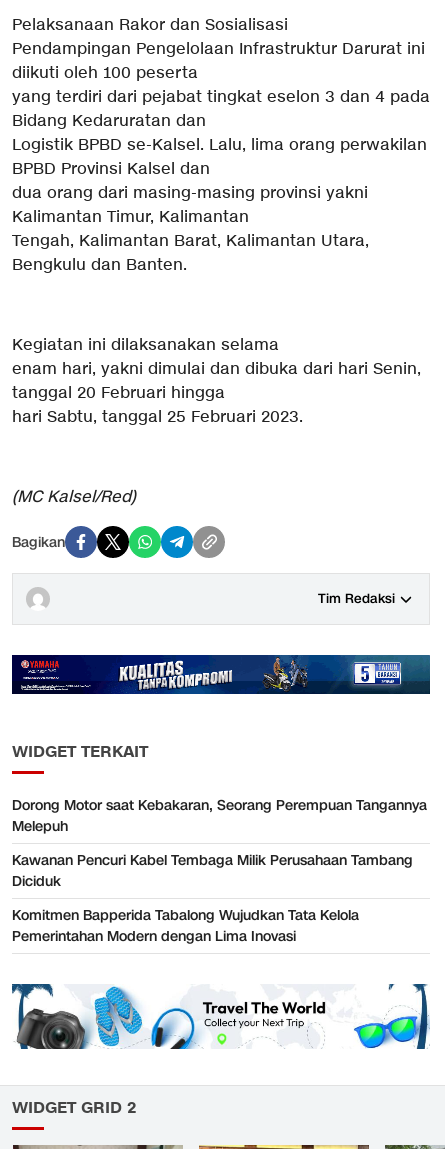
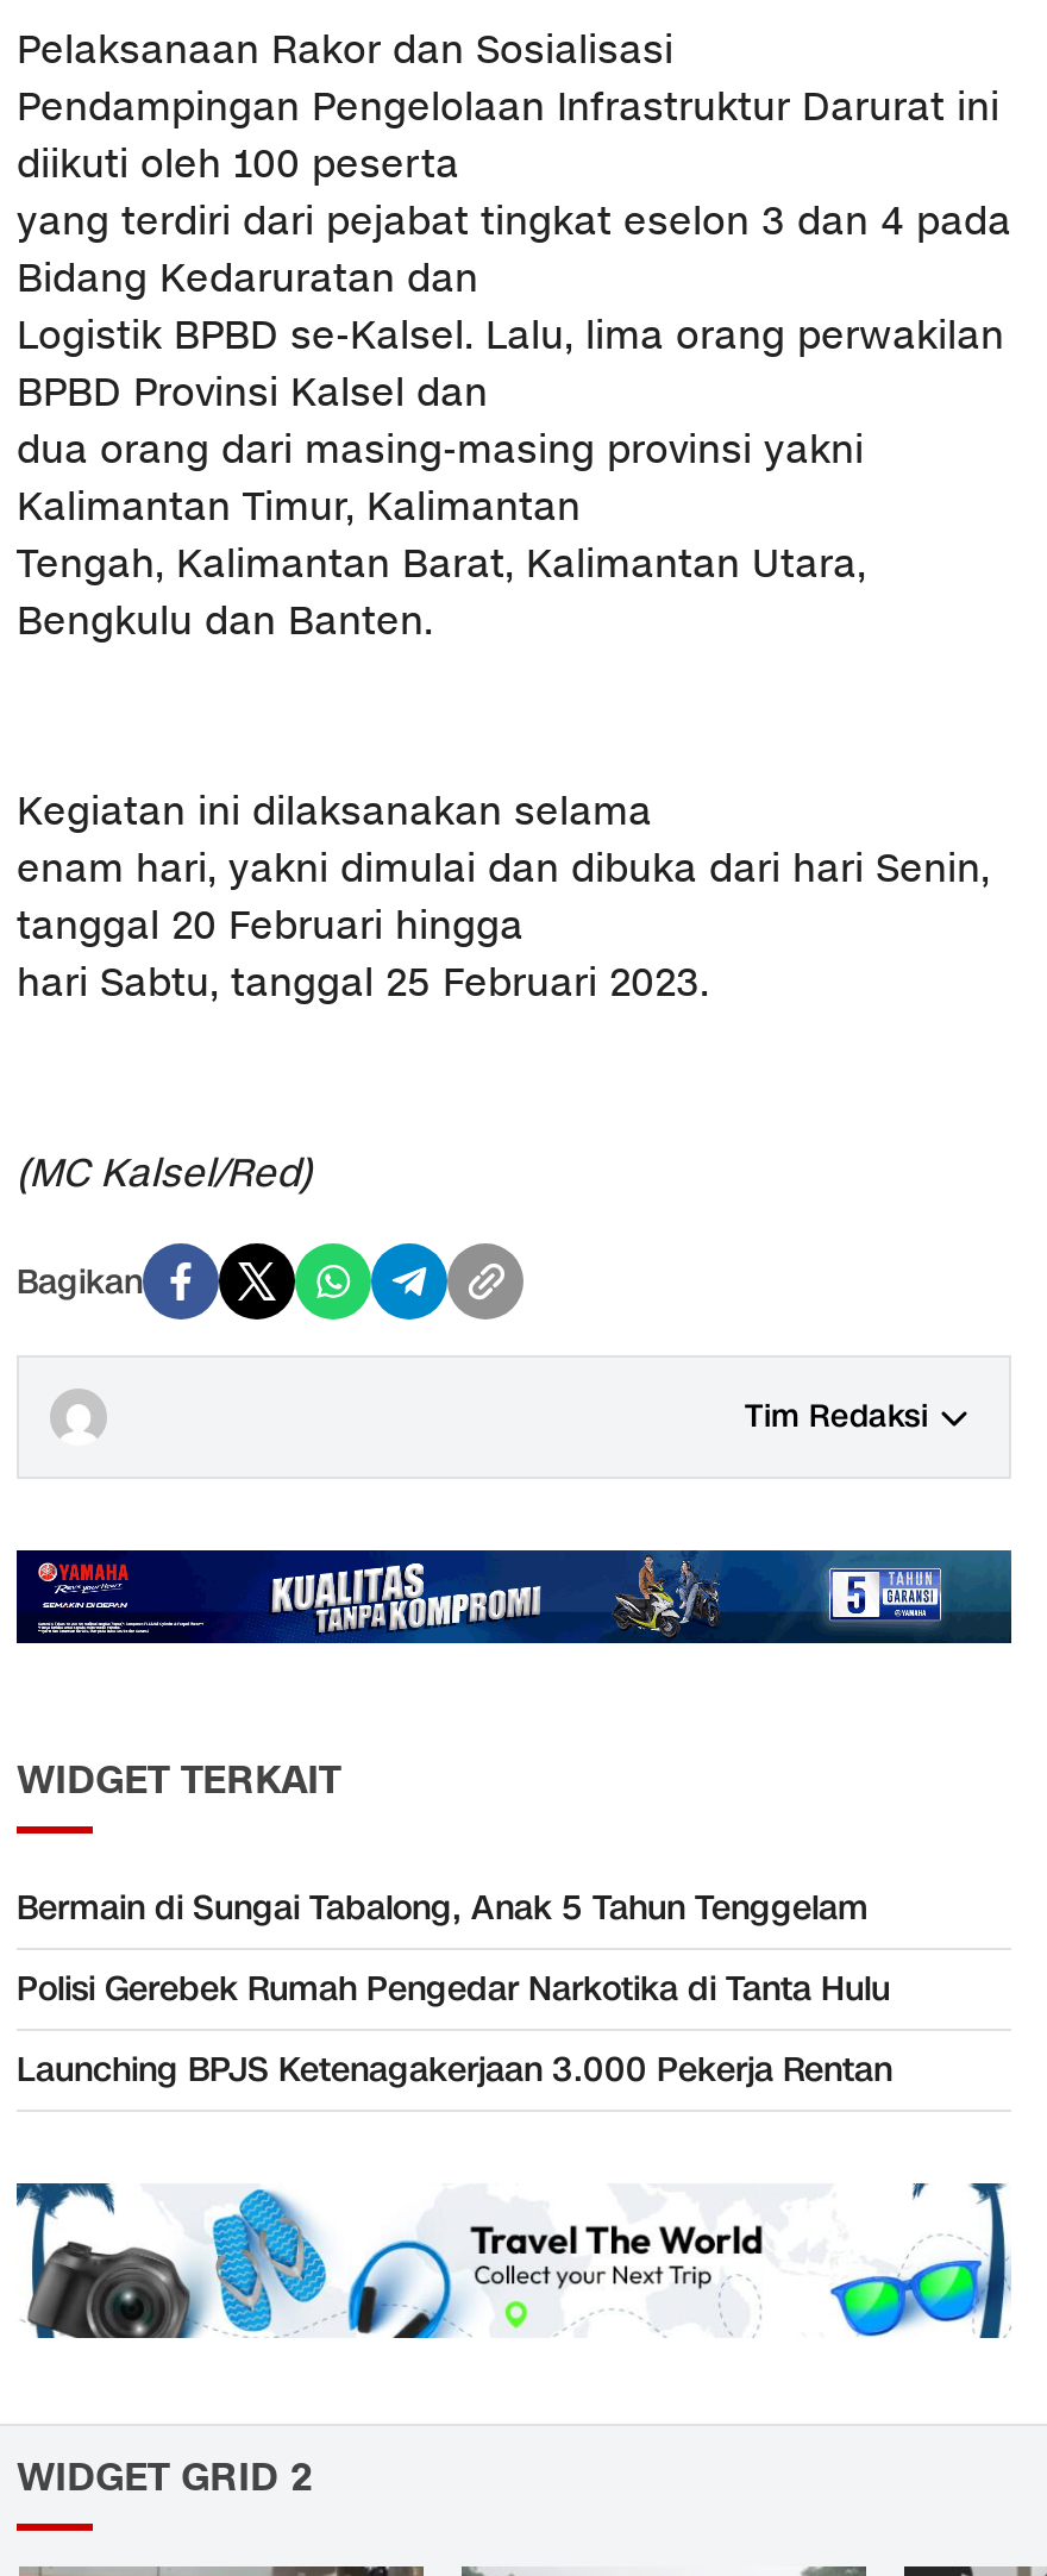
[12,796,427,836] Dorong Motor saat Kebakaran, Seorang Perempuan Tangannya | Melepuh -> [17,1886,869,1931] Bermain di Sungai Tabalong, Anak 5 Tahun Tenggelam
[12,851,413,891] Kawanan Pencuri Kabel Tembaga Milik Perusahaan Tambang | Diciduk -> [17,1967,890,2012] Polisi Gerebek Rumah Pengedar Narkotika di Tanta Hulu
[12,906,359,946] Komitmen Bapperida Tabalong Wujudkan Tata Kelola | Pemerintahan Modern dengan Lima Inovasi -> [17,2048,892,2093] Launching BPJS Ketenagakerjaan 3.000 Pekerja Rentan

